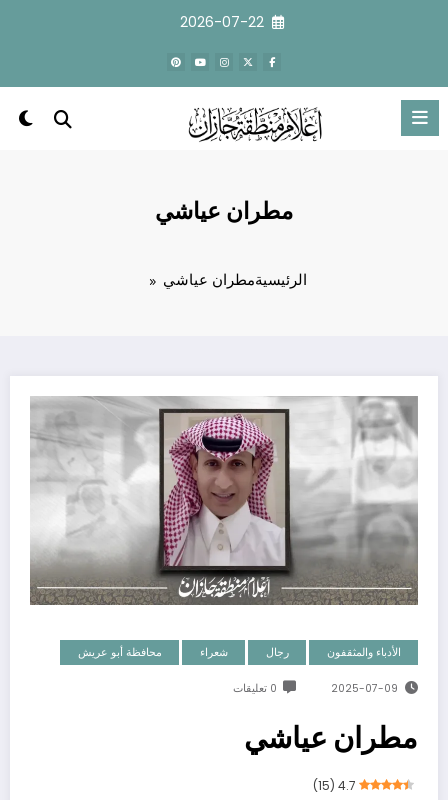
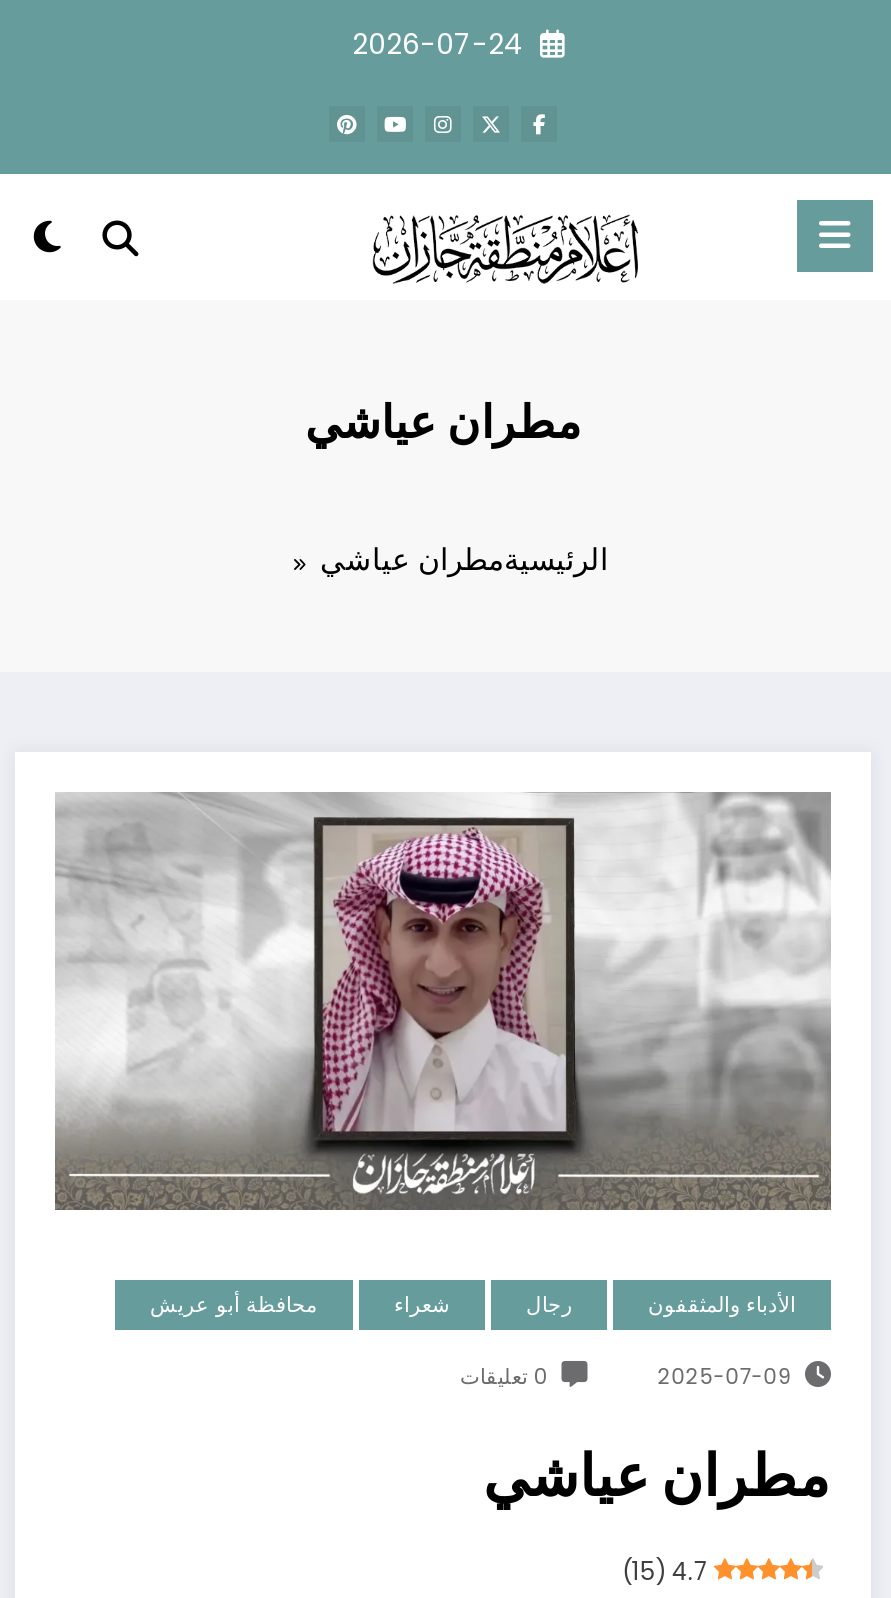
[179,12,263,32] 2026-07-22 -> [352,24,524,64] 2026-07-24

